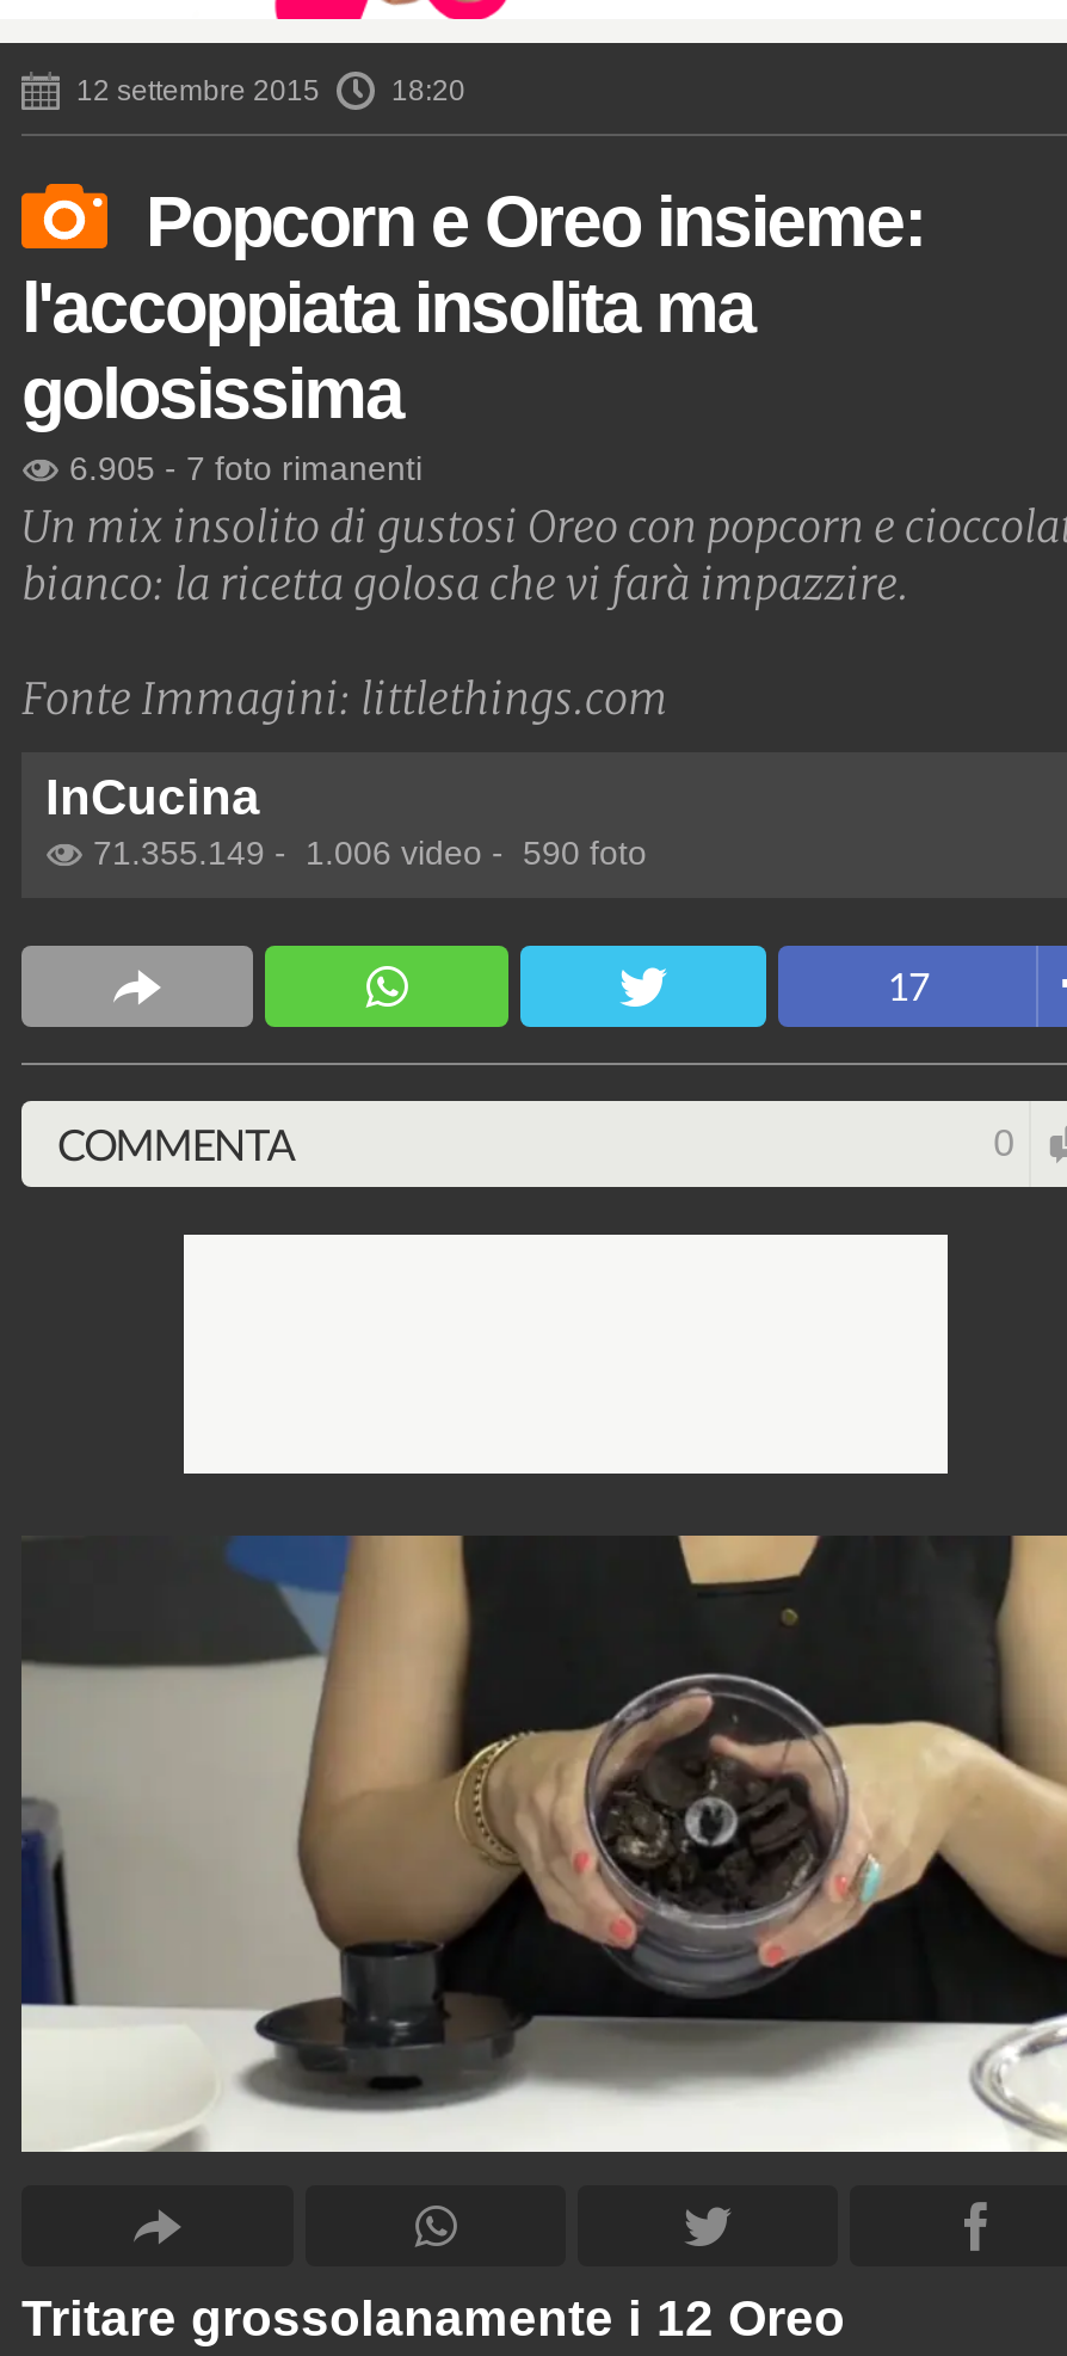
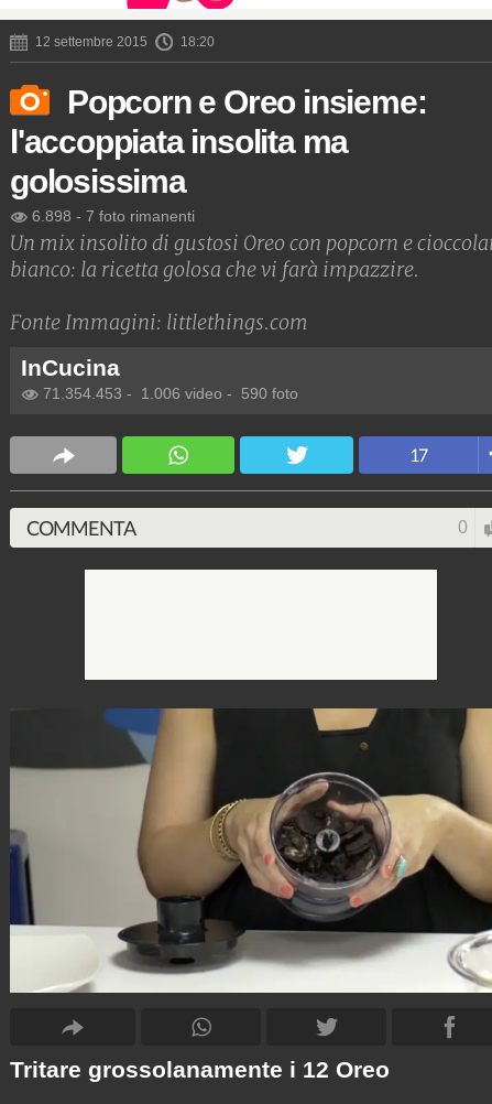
[69,449,423,487] 6.905 - 7 foto rimanenti -> [32,207,195,225] 6.898 - 7 foto rimanenti
[93,833,647,871] 71.355.149 - 1.006 video - 590 foto -> [43,384,298,402] 71.354.453 - 1.006 video - 590 foto

